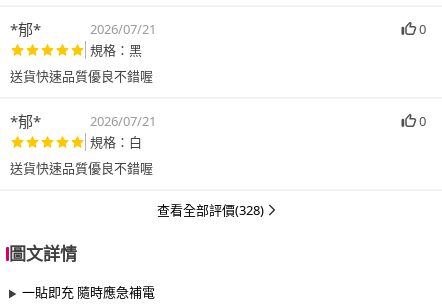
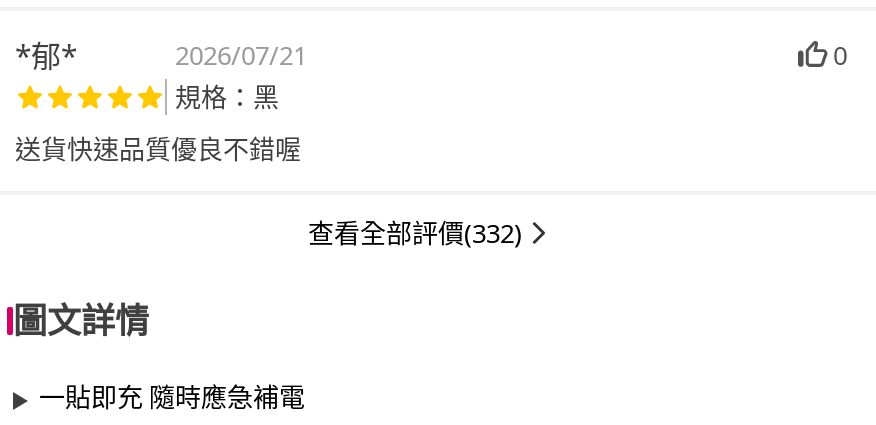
[10,111,426,219] *郁* | 2026/07/21 | 0 | 規格：白 | 送貨快速品質優良不錯喔 | 查看全部評價(328) -> [308,216,522,252] 查看全部評價(332)

